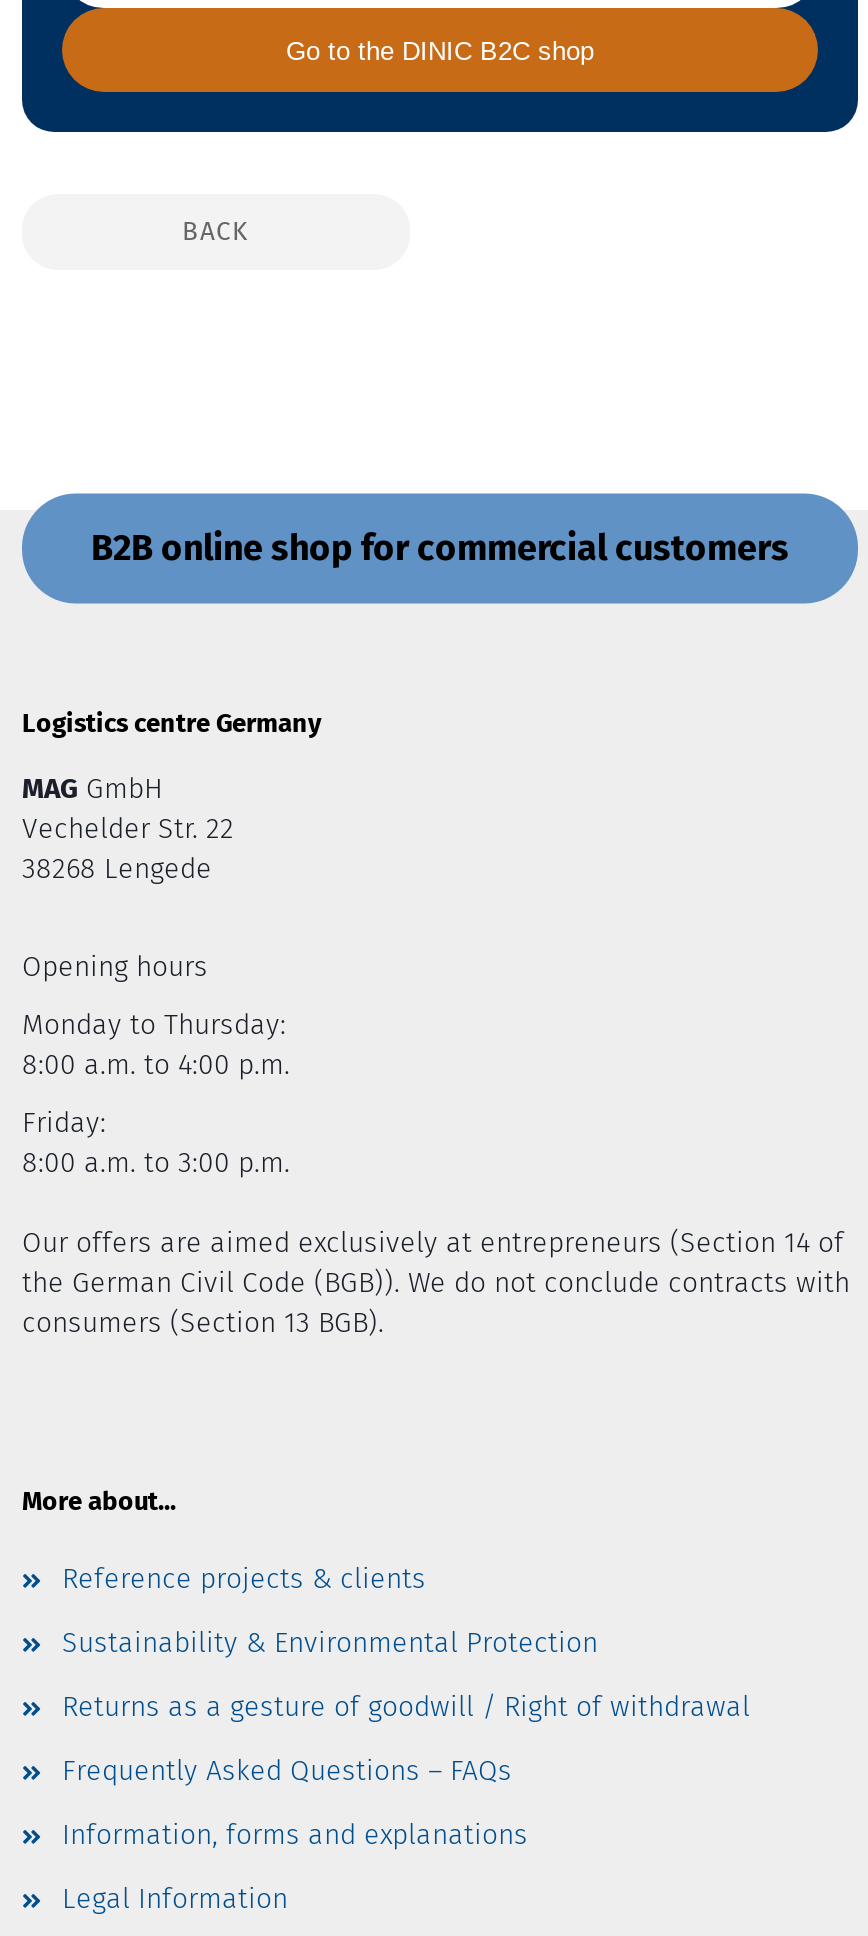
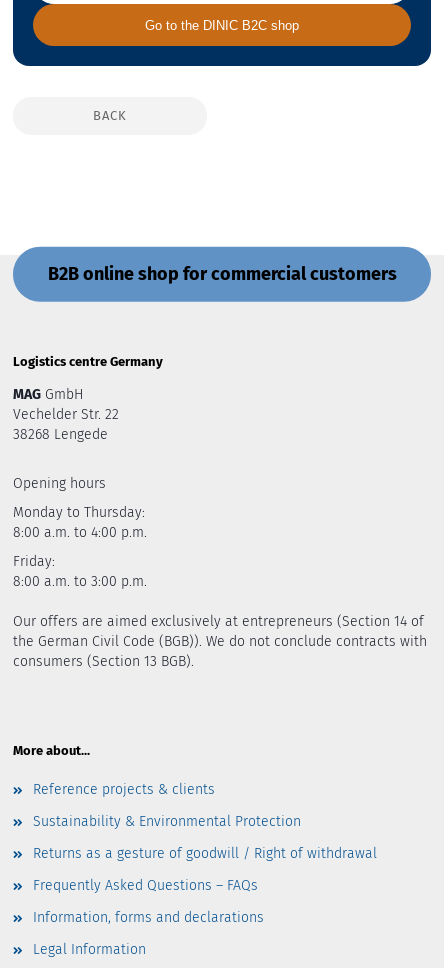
[62,1818,528,1852] Information, forms and explanations -> [33,909,264,926] Information, forms and declarations

